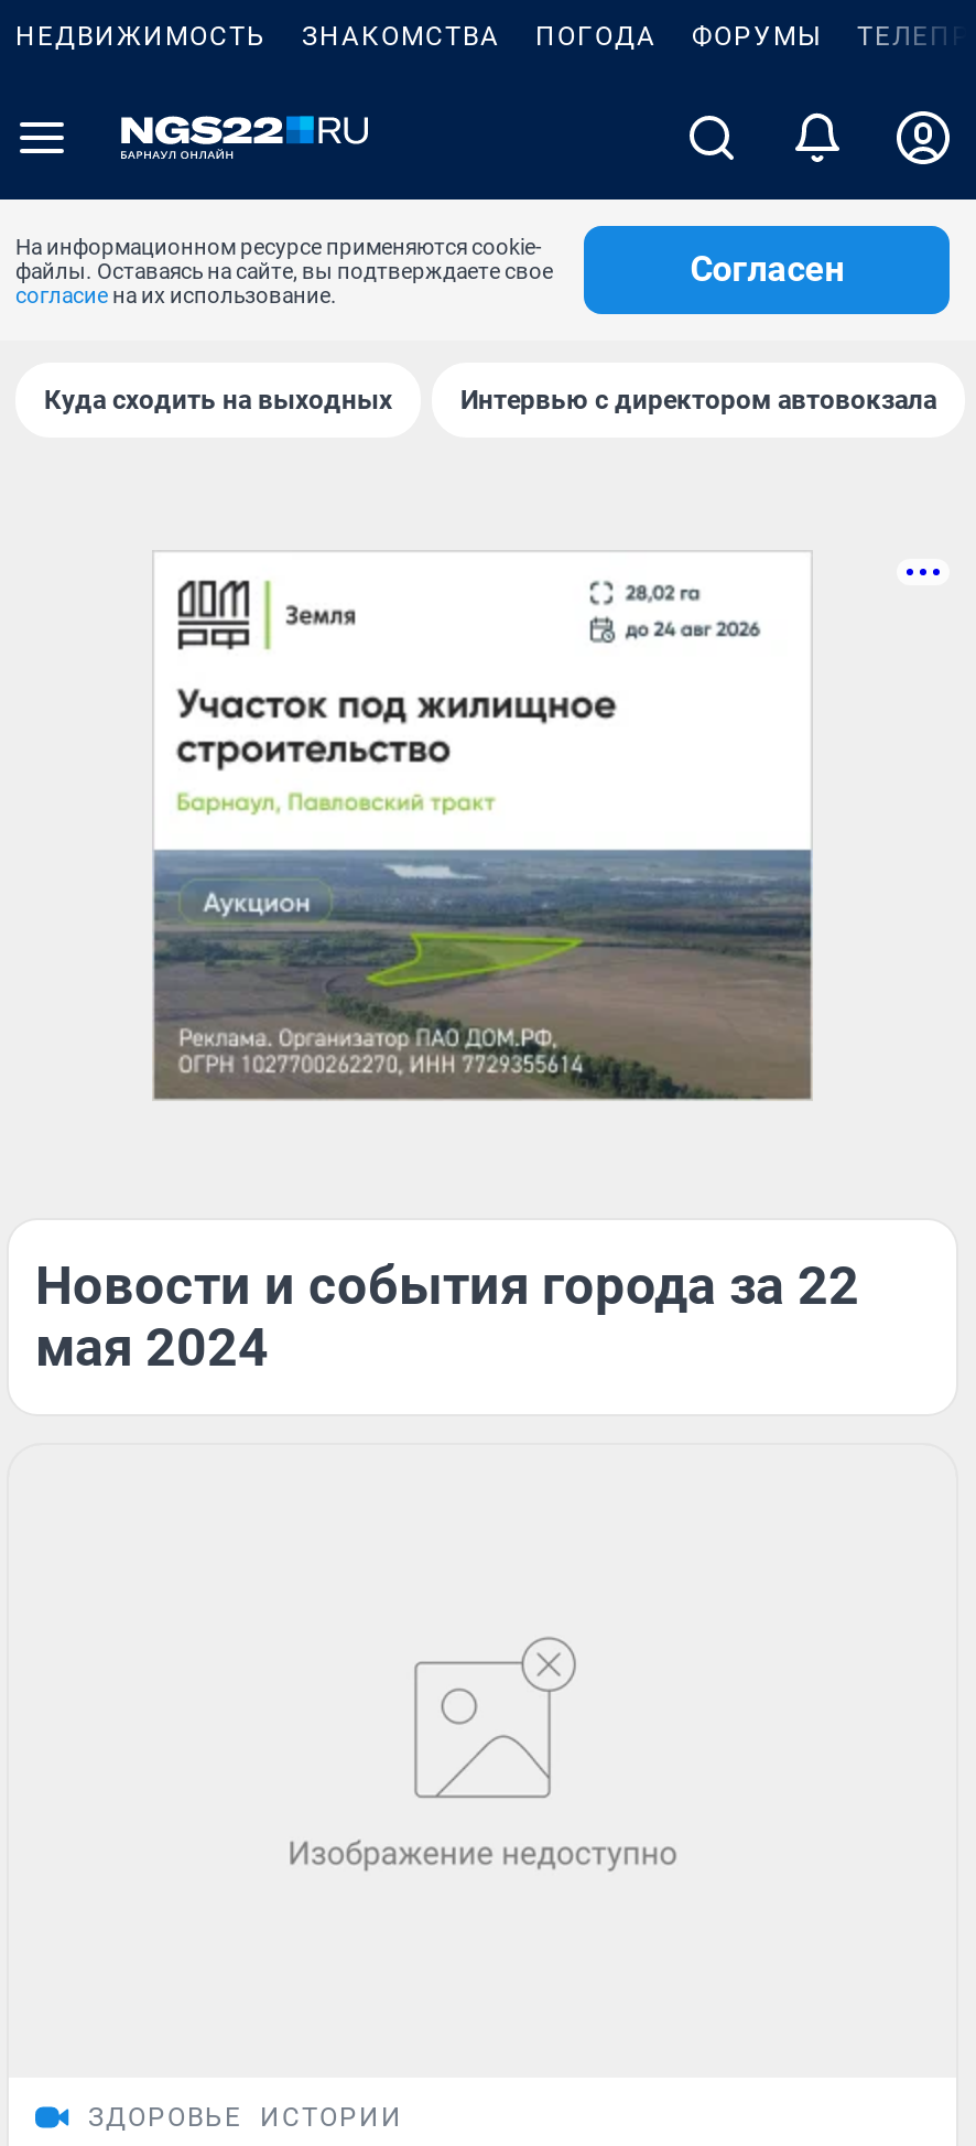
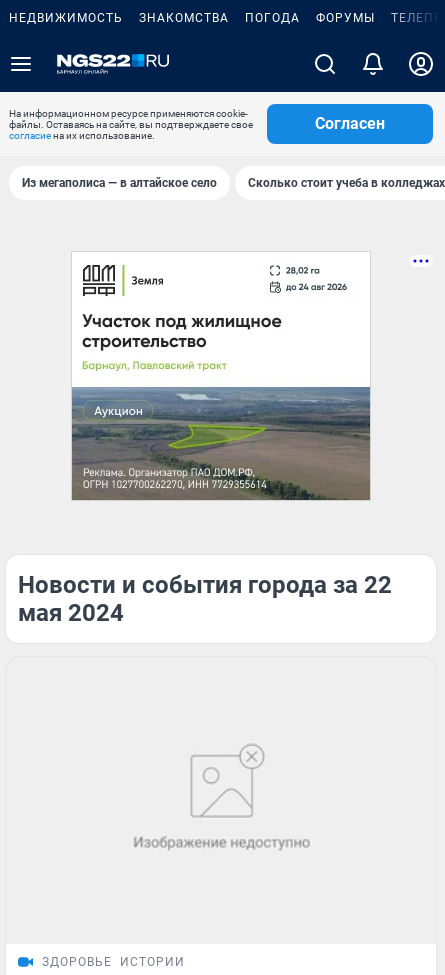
[44,385,936,416] Куда сходить на выходных | Интервью с директором автовокзала -> [22,176,445,190] Из мегаполиса — в алтайское село | Сколько стоит учеба в колледжах

